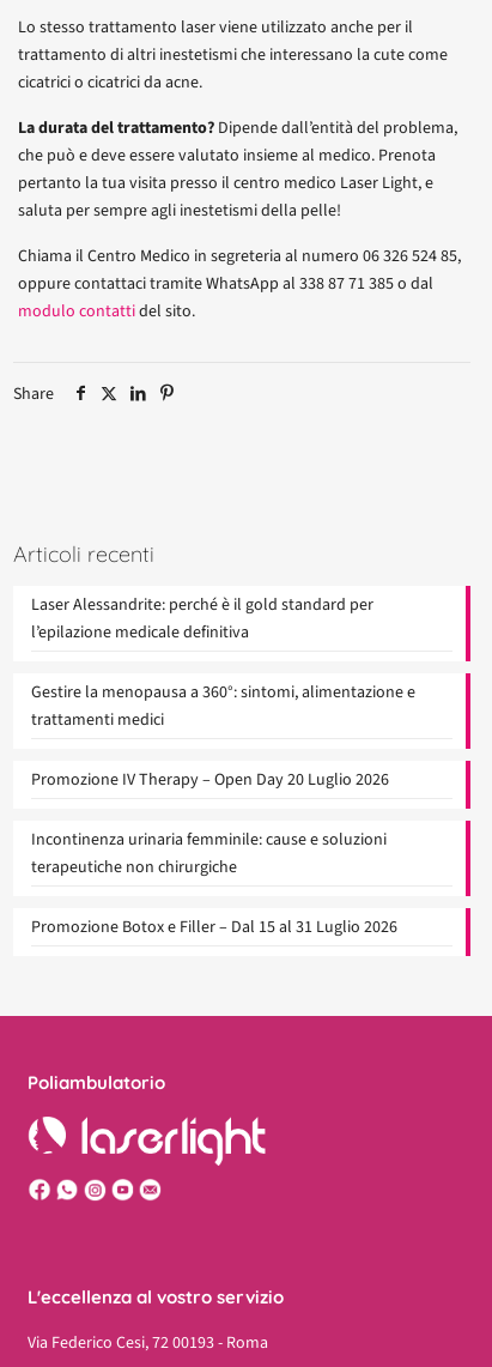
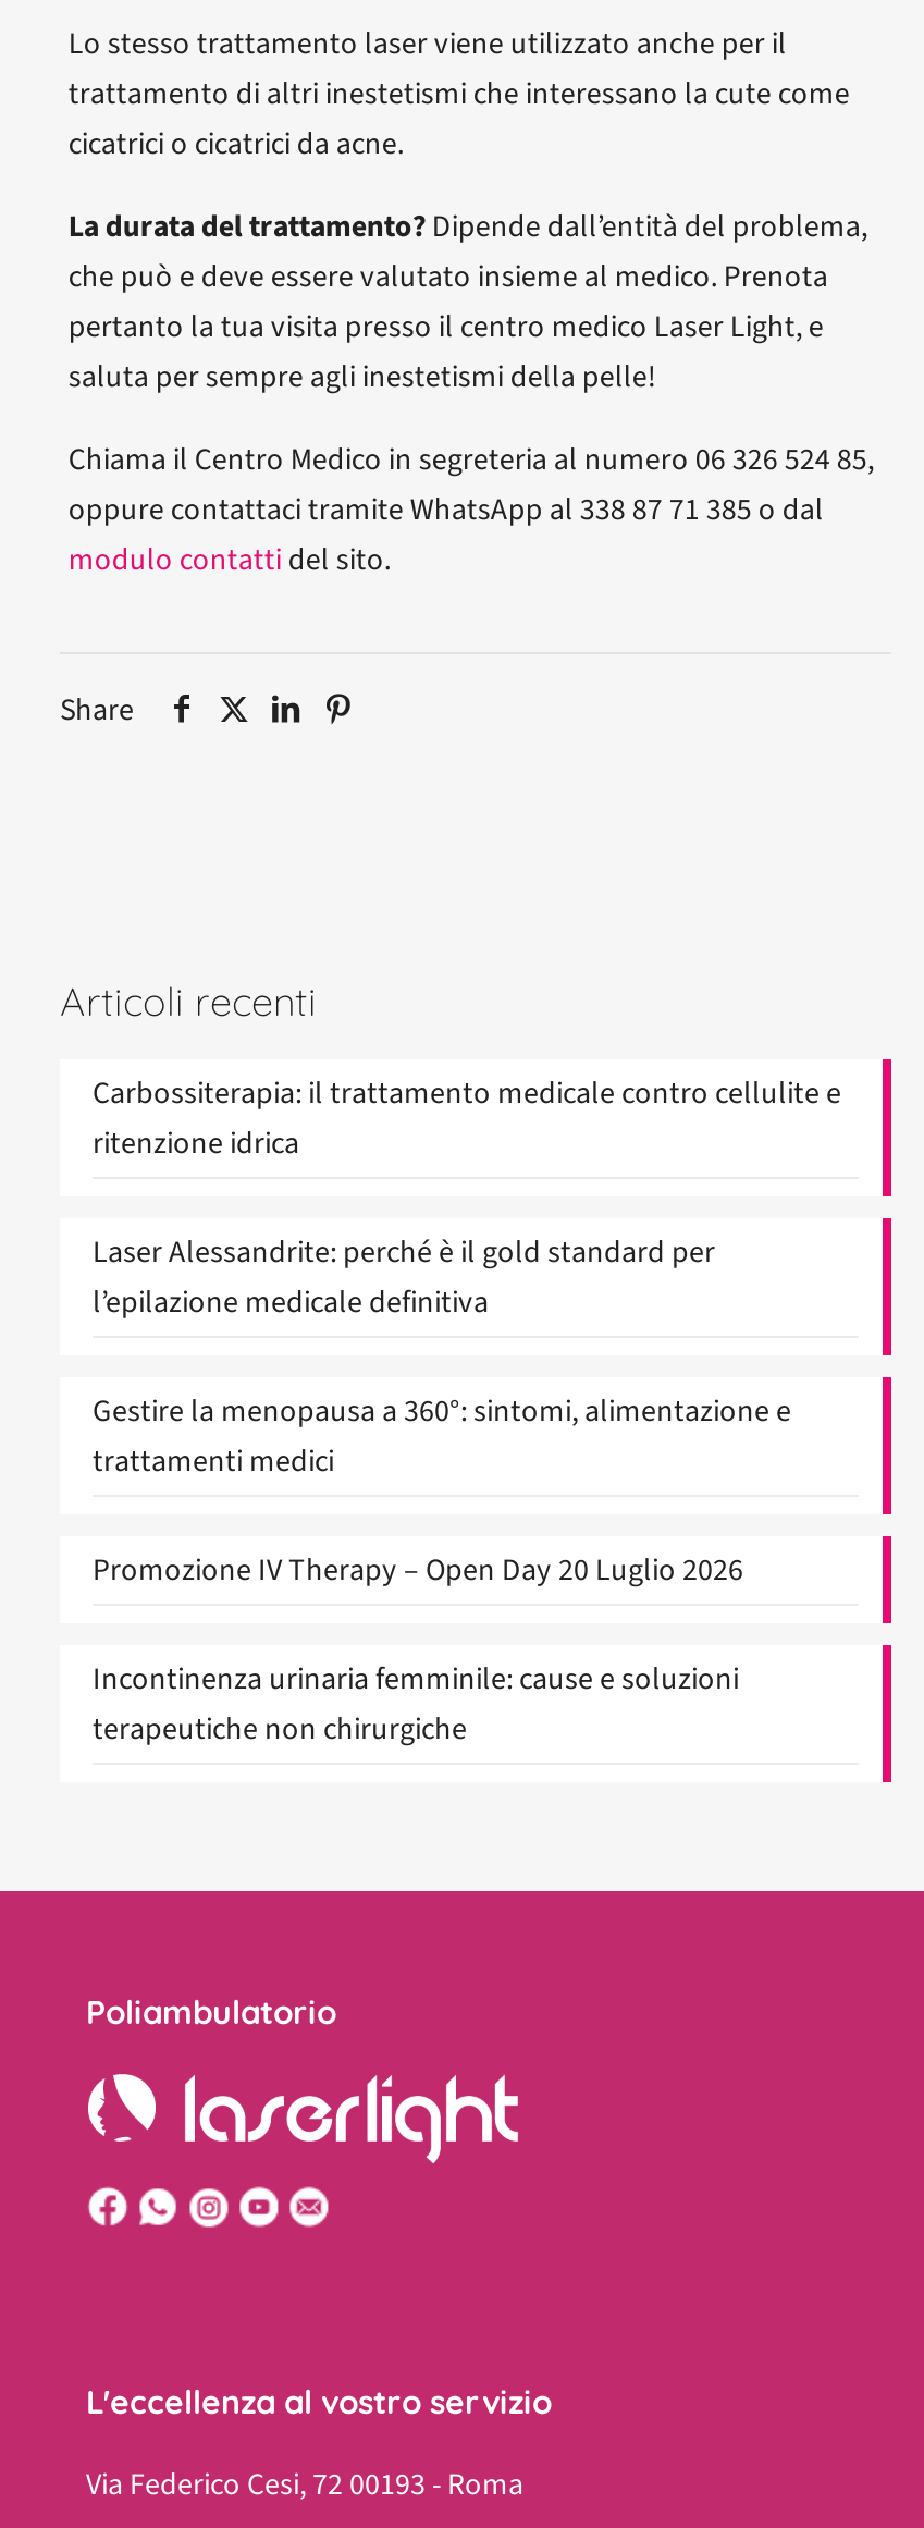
none -> [93,1072,841,1166] Carbossiterapia: il trattamento medicale contro cellulite e | ritenzione idrica
moved [31,593,415,879] -> [93,1231,791,1752]: Laser Alessandrite: perché è il gold standard per | l’epilazione medicale definitiva | Gestire la menopausa a 360°: sintomi, alimentazione e | trattamenti medici | Promozione IV Therapy – Open Day 20 Luglio 2026 | Incontinenza urinaria femminile: cause e soluzioni | terapeutiche non chirurgiche
[31,915,397,939] Promozione Botox e Filler – Dal 15 al 31 Luglio 2026 -> none

